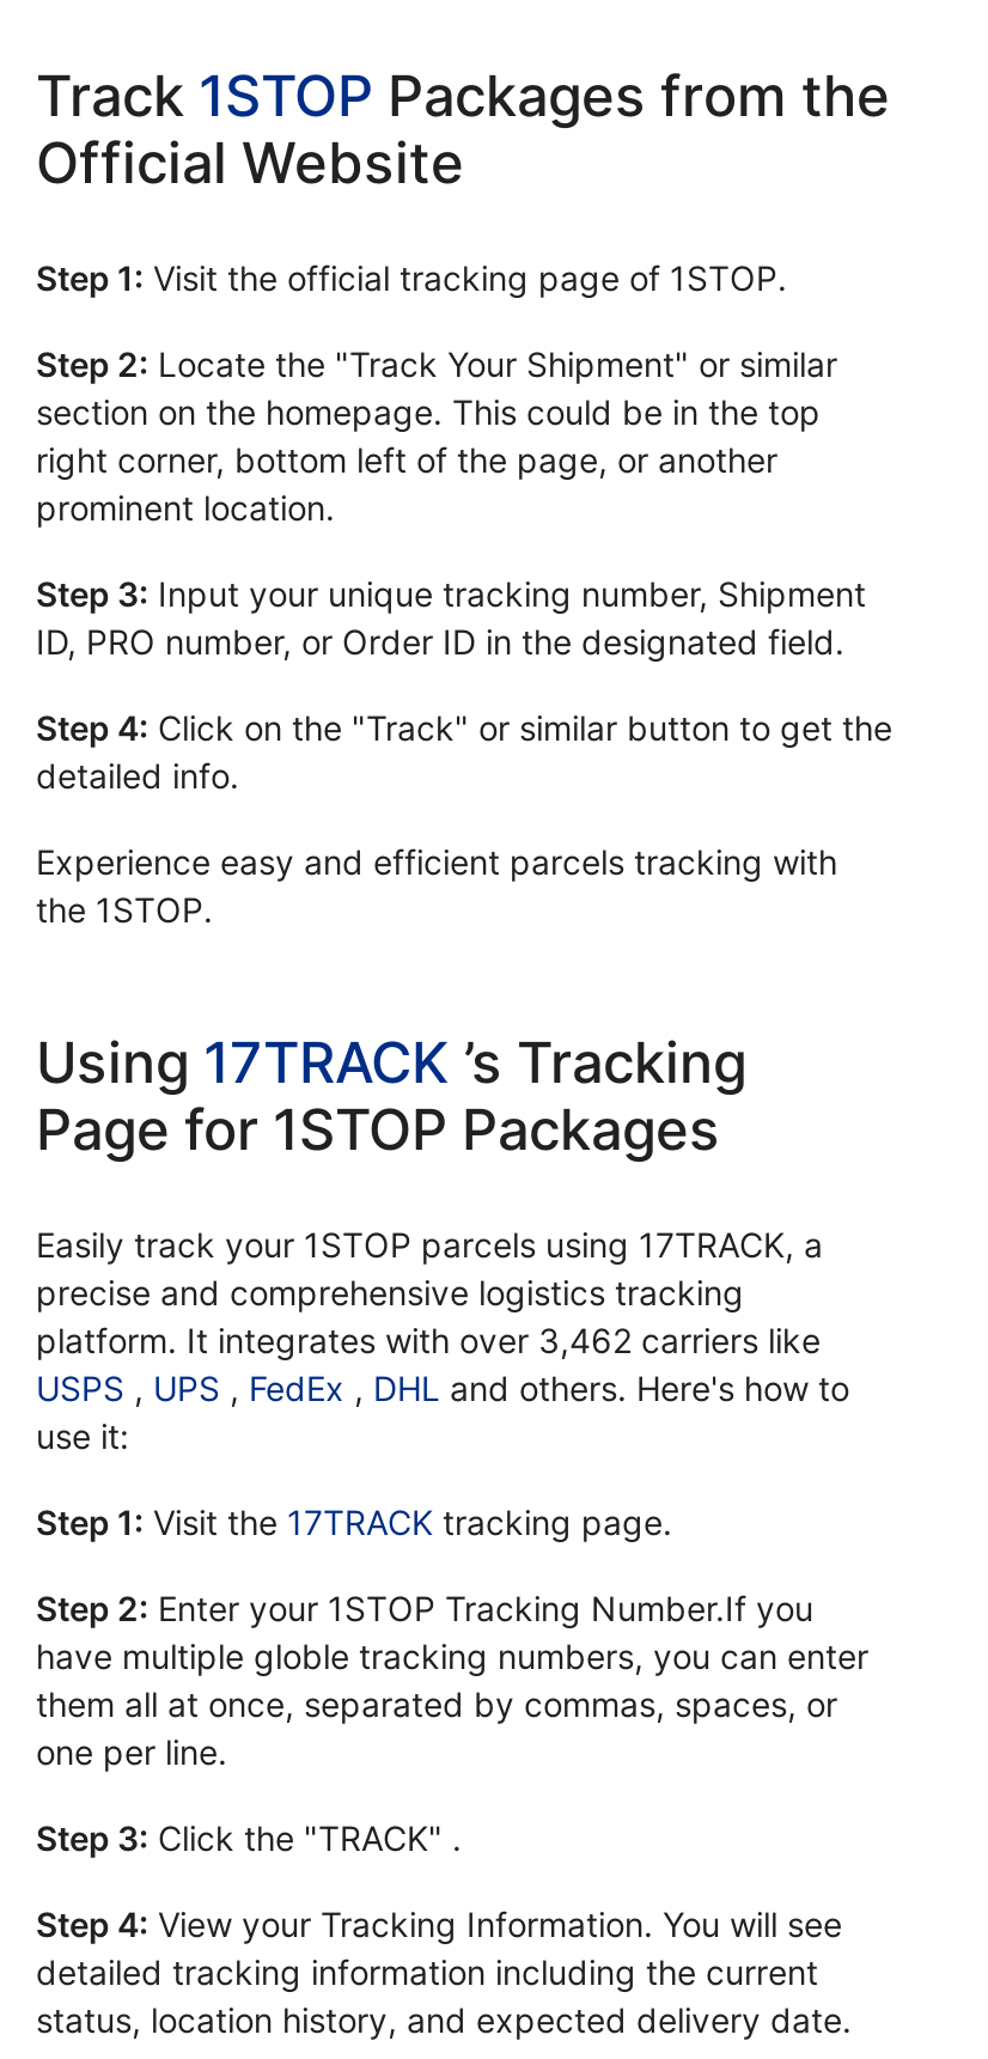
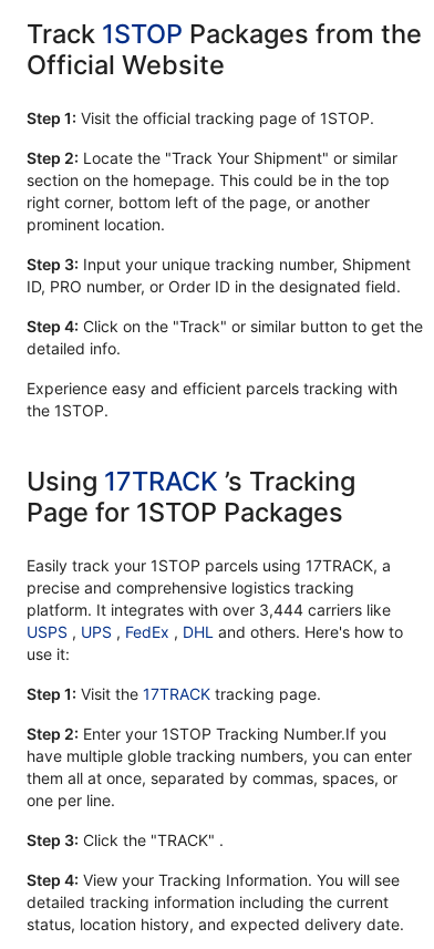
[36,1320,821,1360] platform. It integrates with over 3,462 carriers like -> [27,600,391,619] platform. It integrates with over 3,444 carriers like

